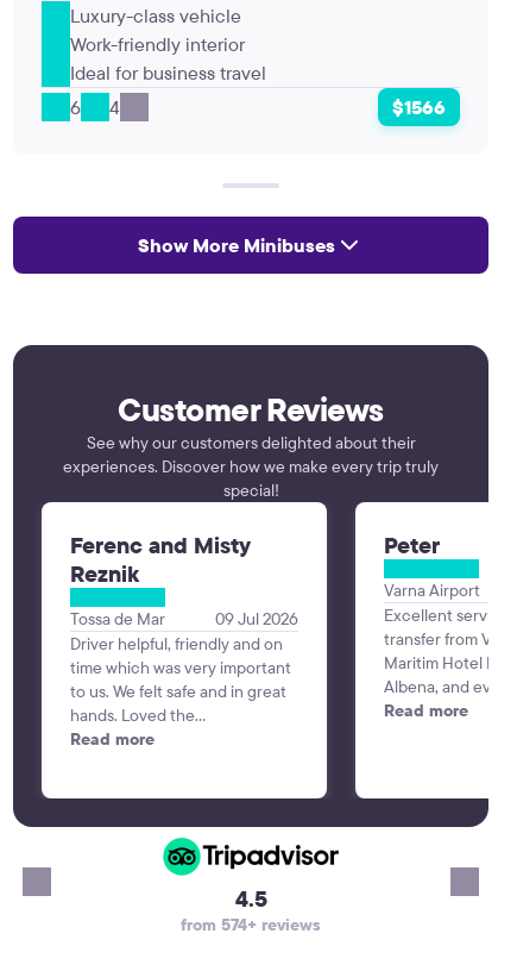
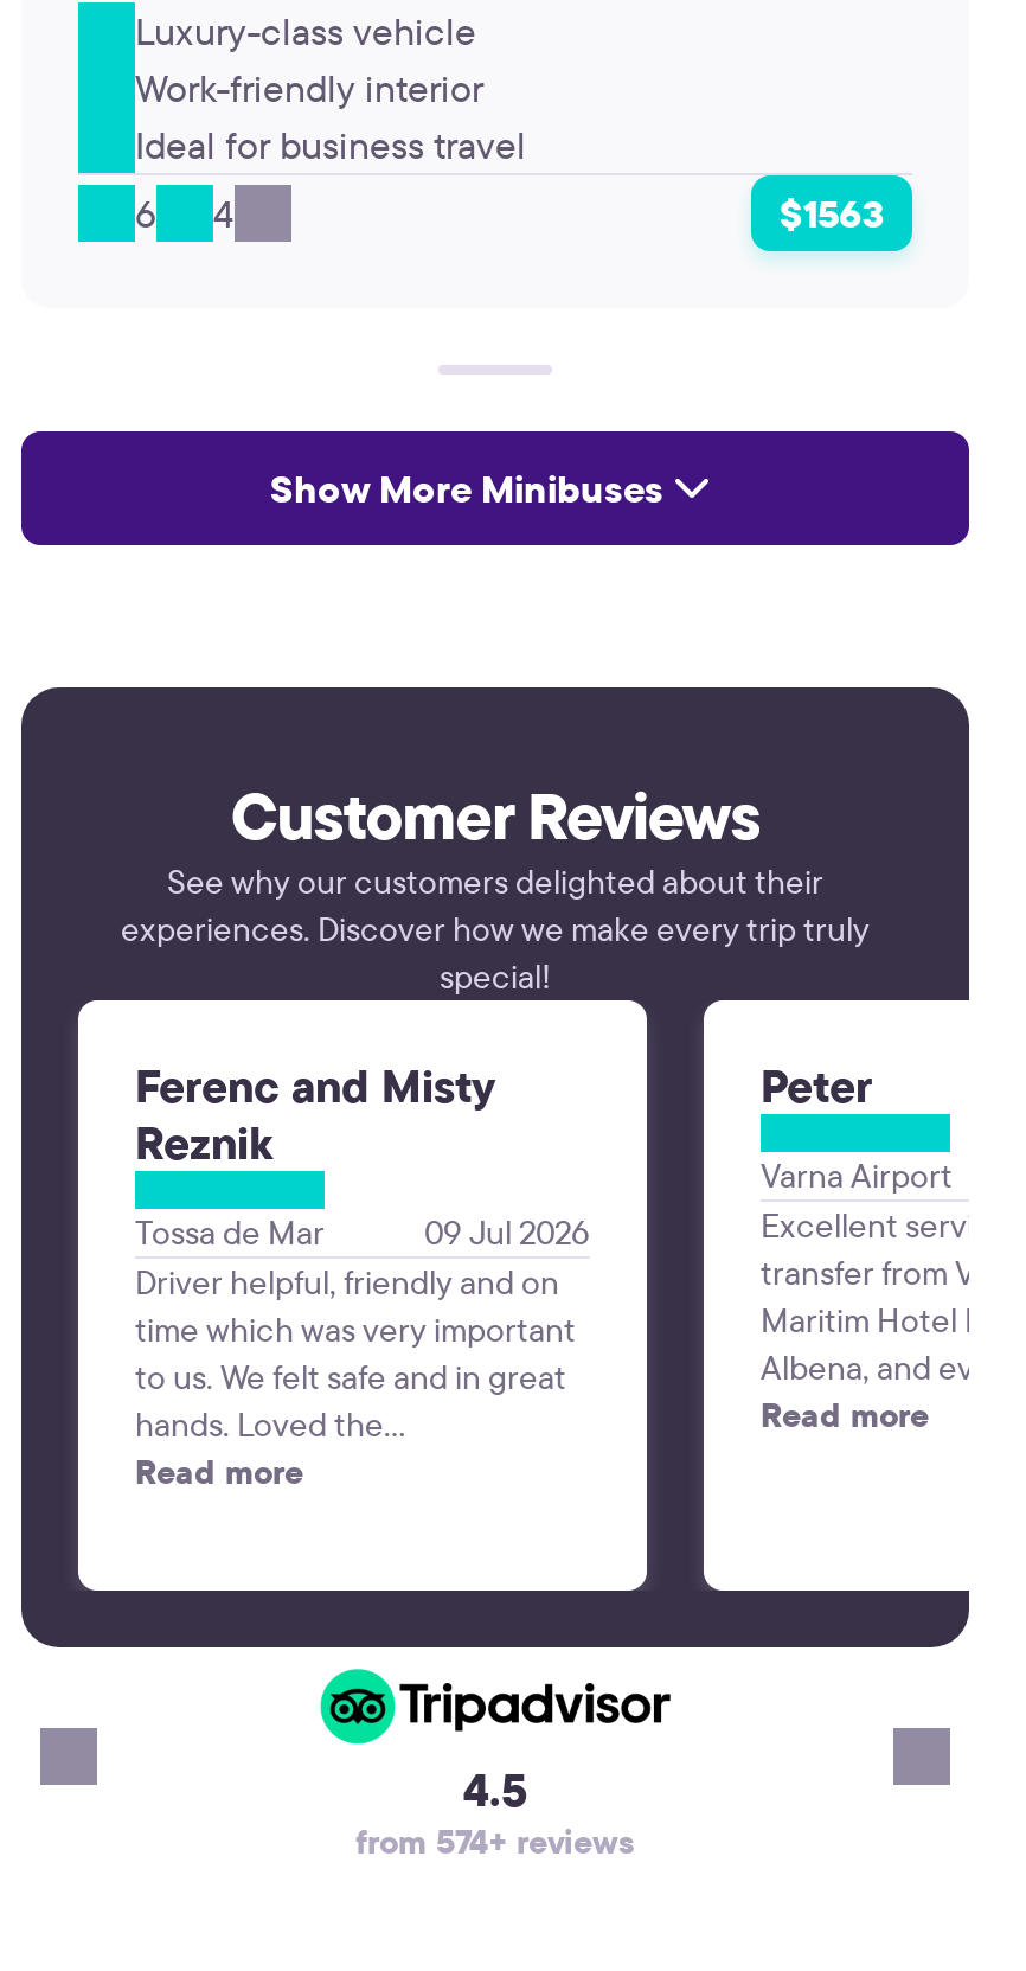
[392,95,446,119] $1566 -> [780,190,884,237] $1563

